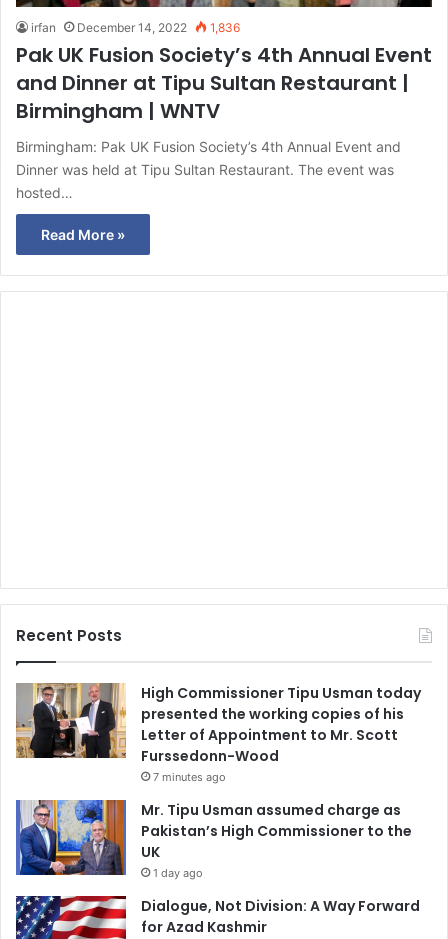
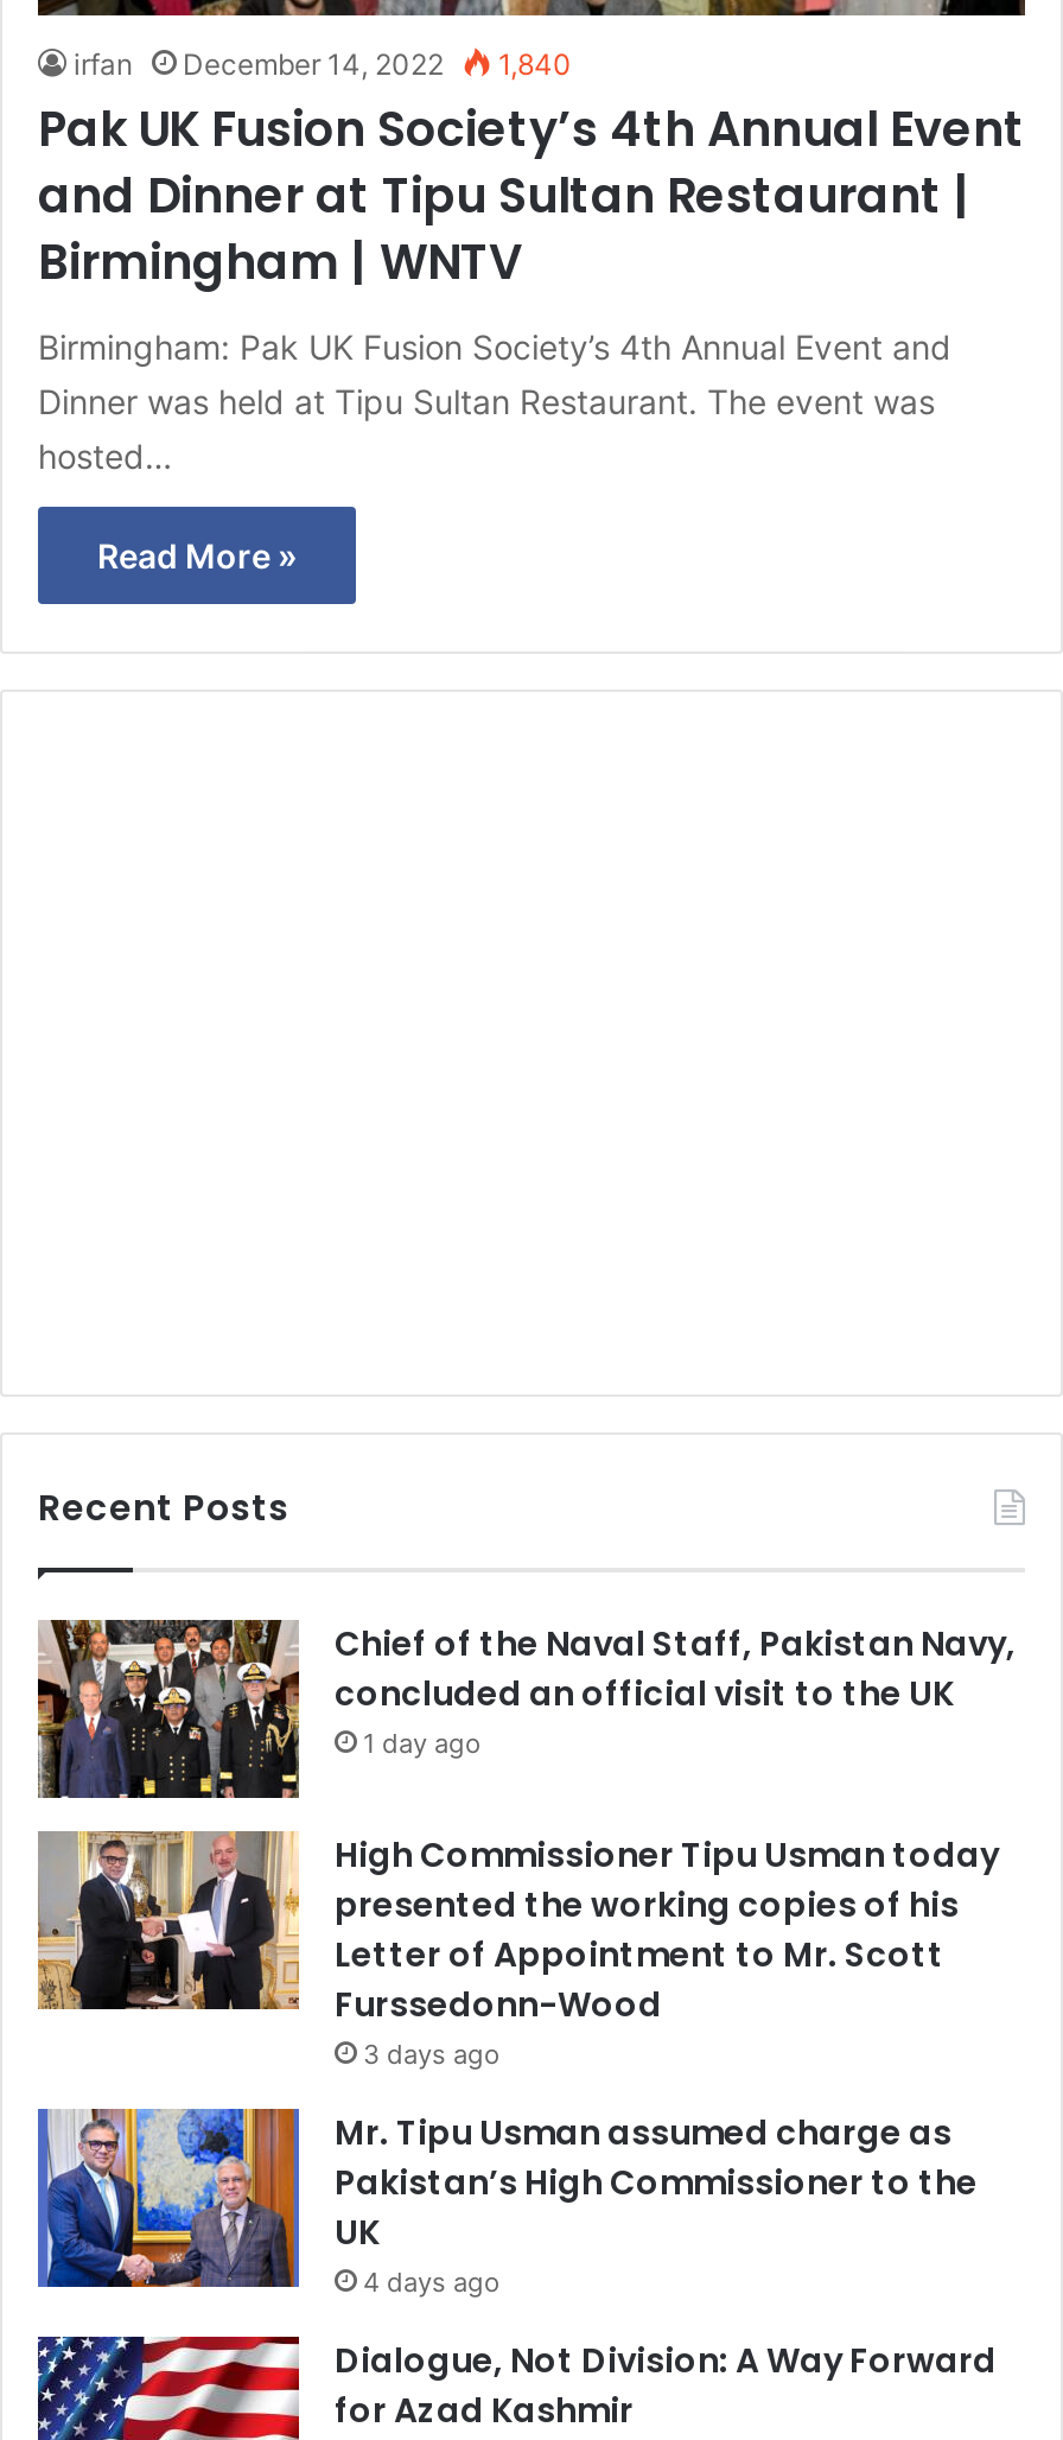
[31,20,240,35] irfan December 14, 2022 1,836 -> [74,47,572,82] irfan December 14, 2022 1,840
none -> [36,1619,1016,1802] [image] | Chief of the Naval Staff, Pakistan Navy, | concluded an official visit to the UK | 1 day ago
[153,770,226,784] 7 minutes ago -> [363,2038,501,2071] 3 days ago
[153,866,203,880] 1 day ago -> [363,2266,501,2299] 4 days ago

